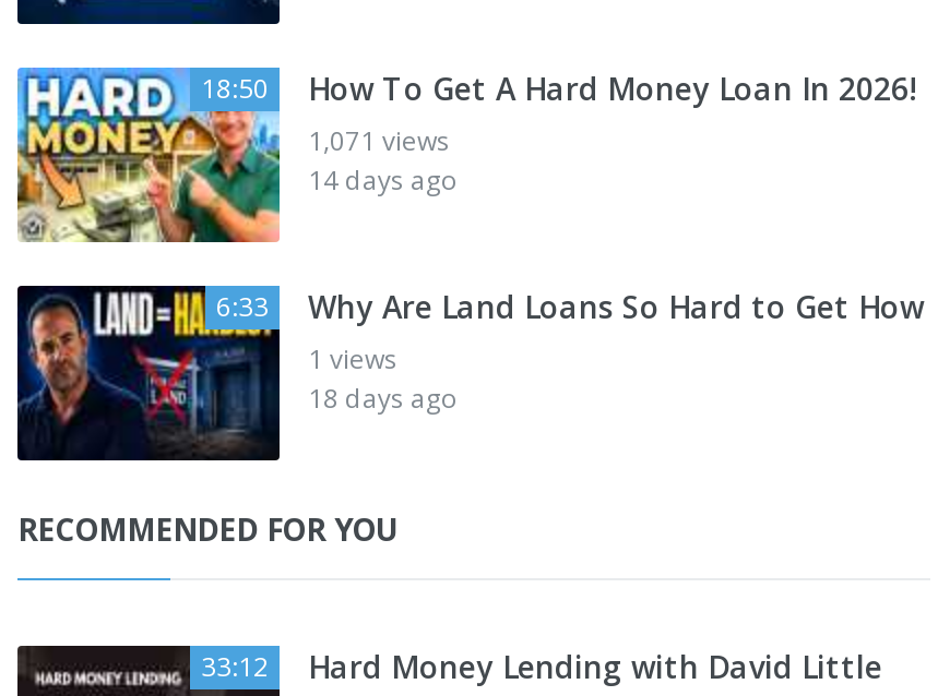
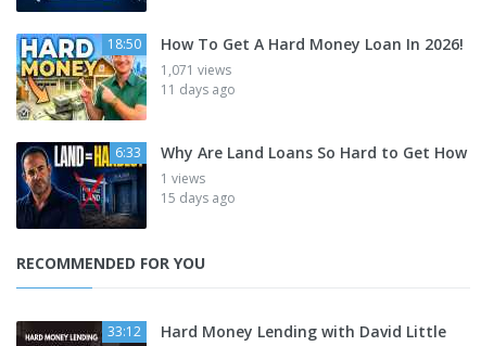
[308,162,459,199] 14 days ago -> [161,80,236,99] 11 days ago
[308,380,459,417] 18 days ago -> [161,189,236,207] 15 days ago

